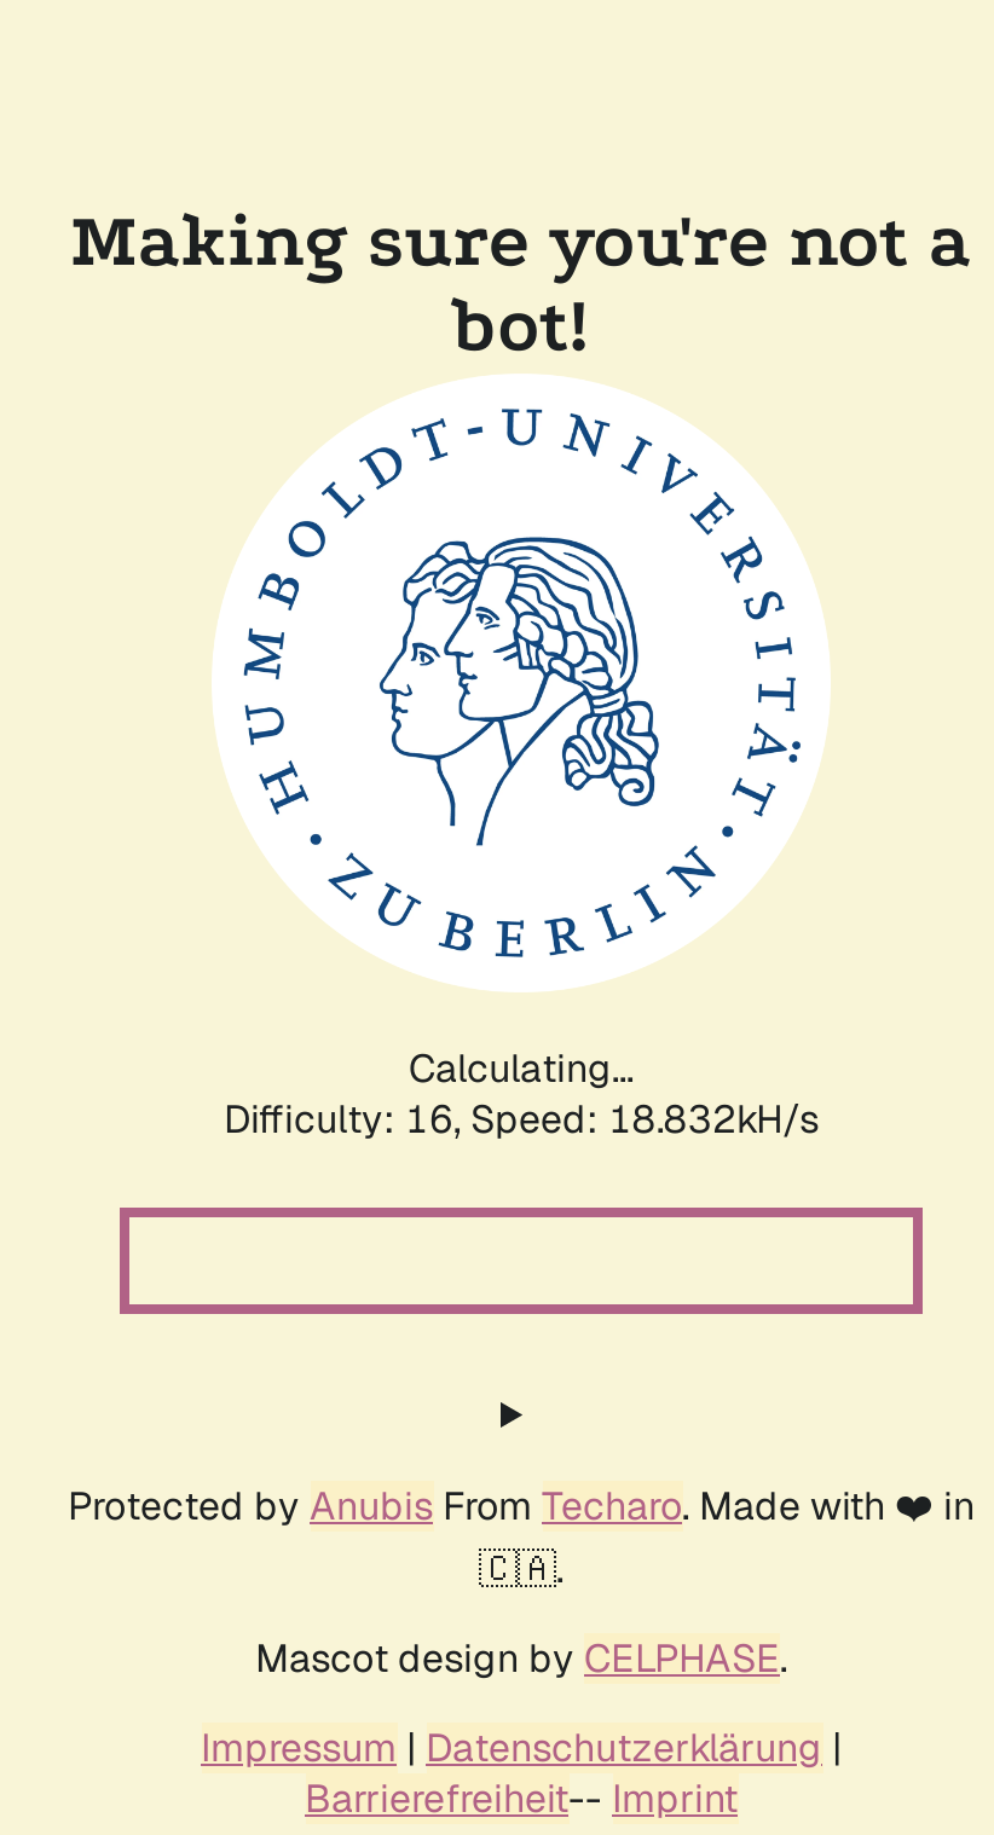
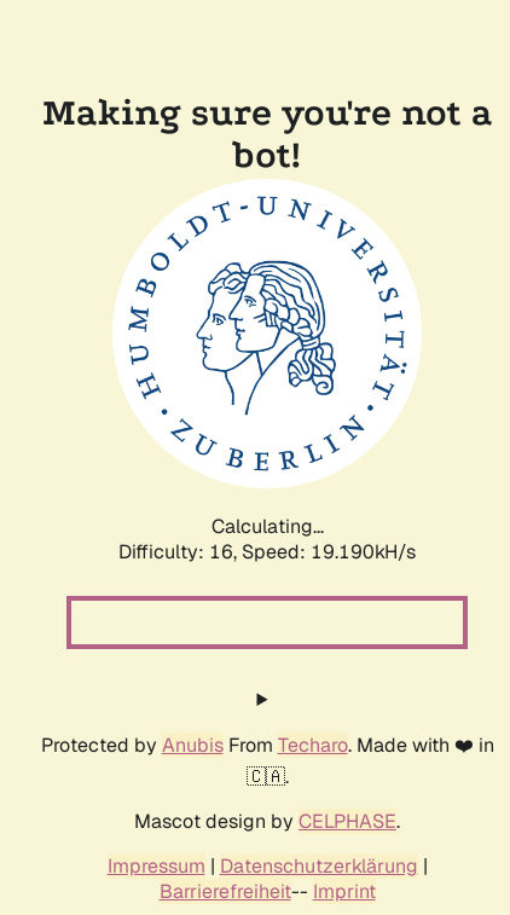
[224,1094,819,1145] Difficulty: 16, Speed: 18.832kH/s -> [118,539,416,564] Difficulty: 16, Speed: 19.190kH/s

